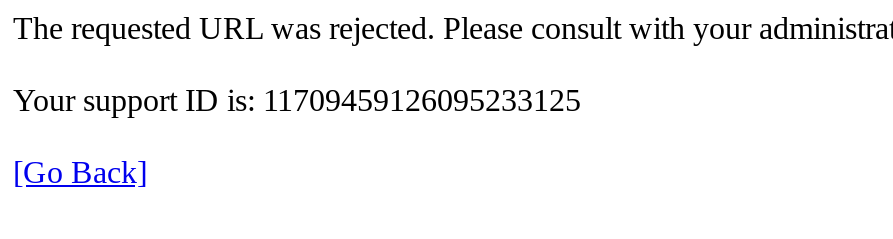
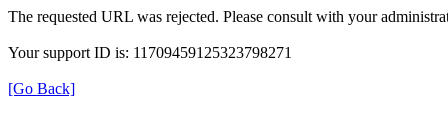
[13,83,581,117] Your support ID is: 11709459126095233125 -> [8,44,292,61] Your support ID is: 11709459125323798271

